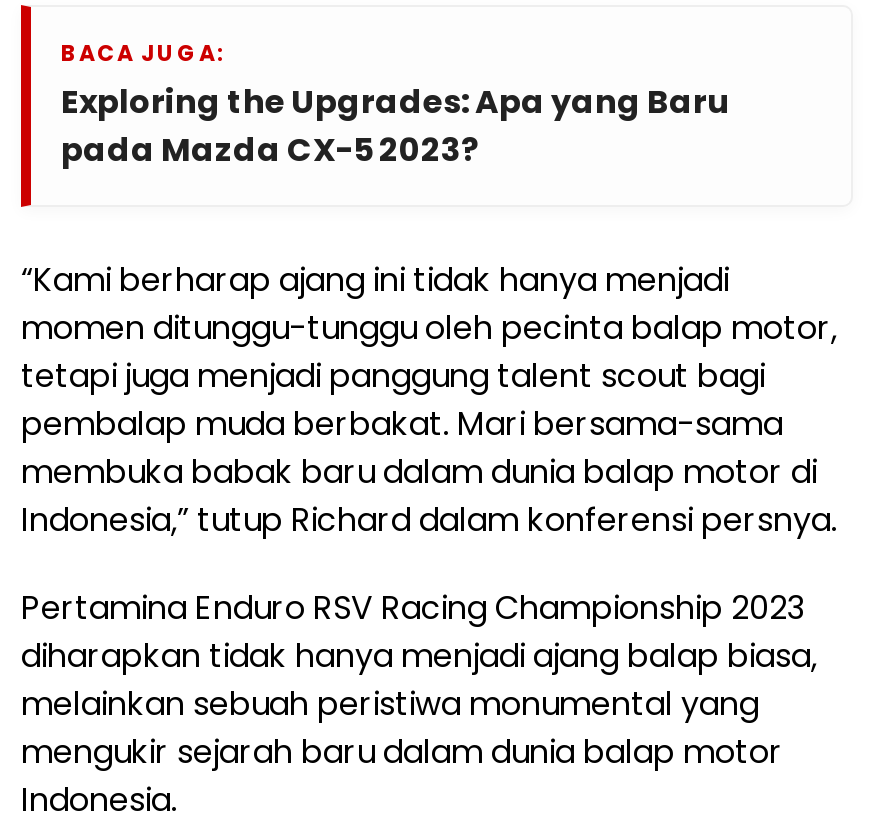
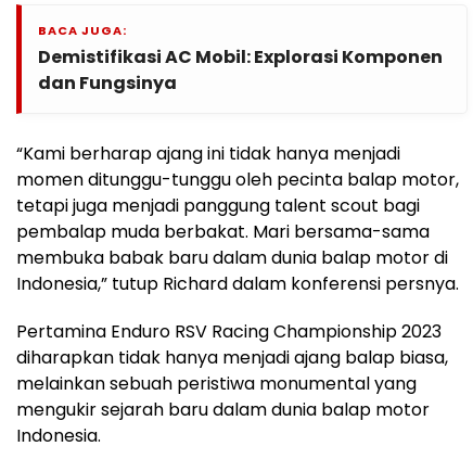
[61,80,729,174] Exploring the Upgrades: Apa yang Baru | pada Mazda CX-5 2023? -> [38,45,443,96] Demistifikasi AC Mobil: Explorasi Komponen | dan Fungsinya

